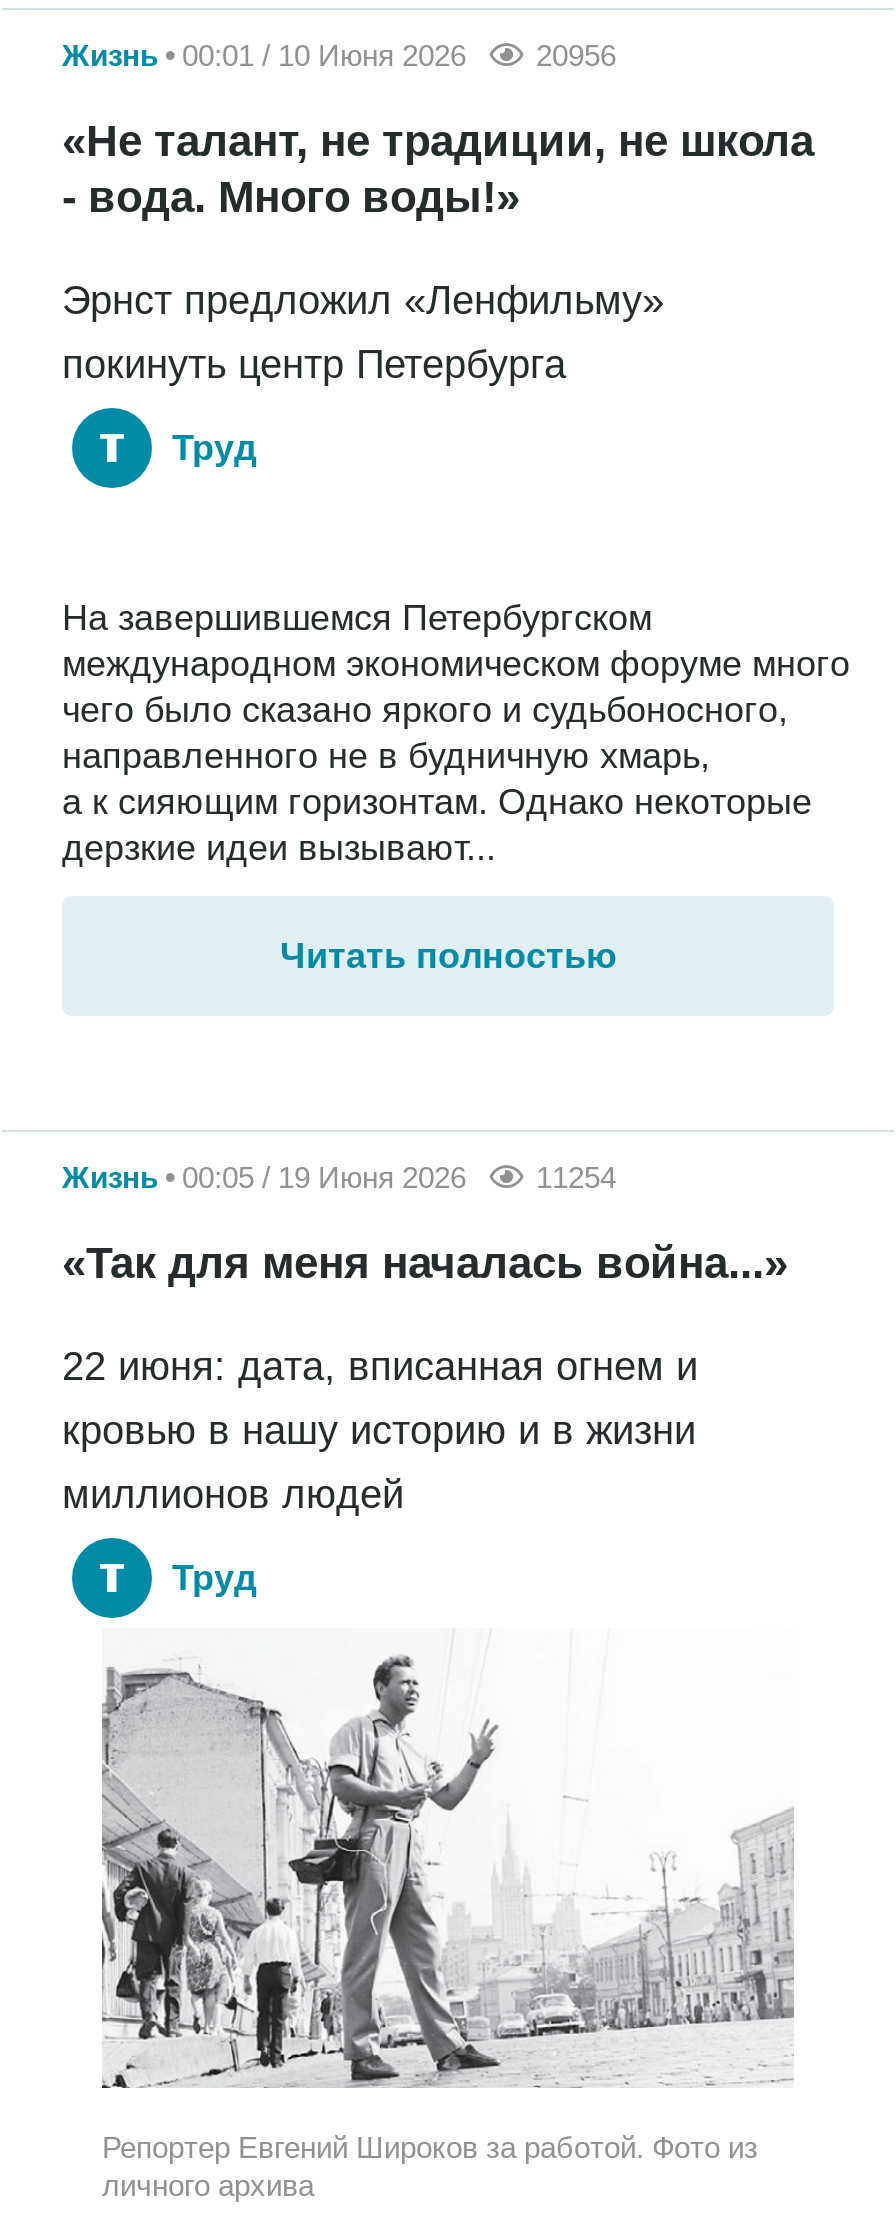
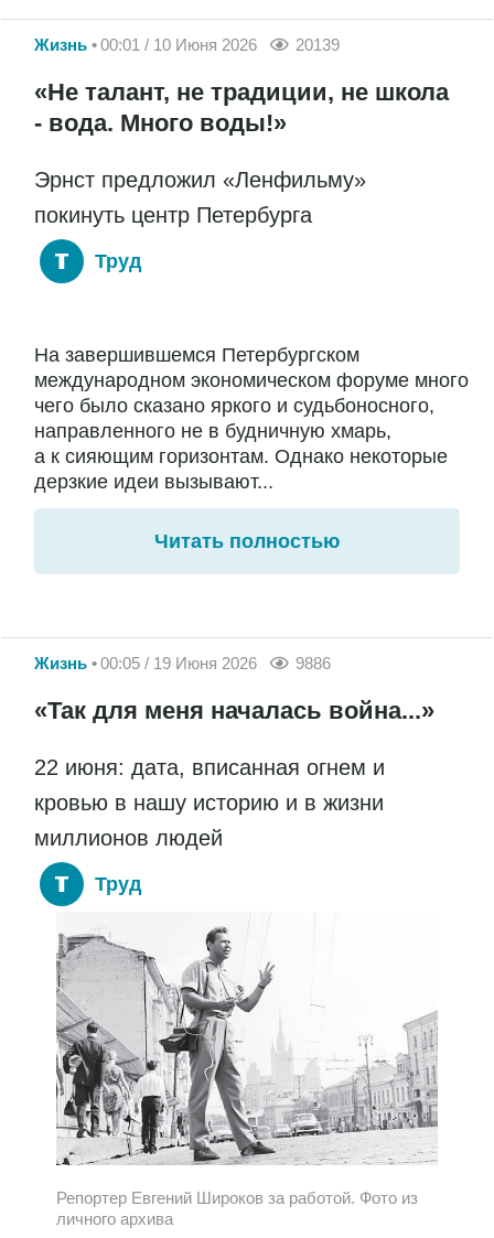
[536,38,616,72] 20956 -> [296,35,340,54] 20139
[536,1161,616,1195] 11254 -> [296,654,331,673] 9886

